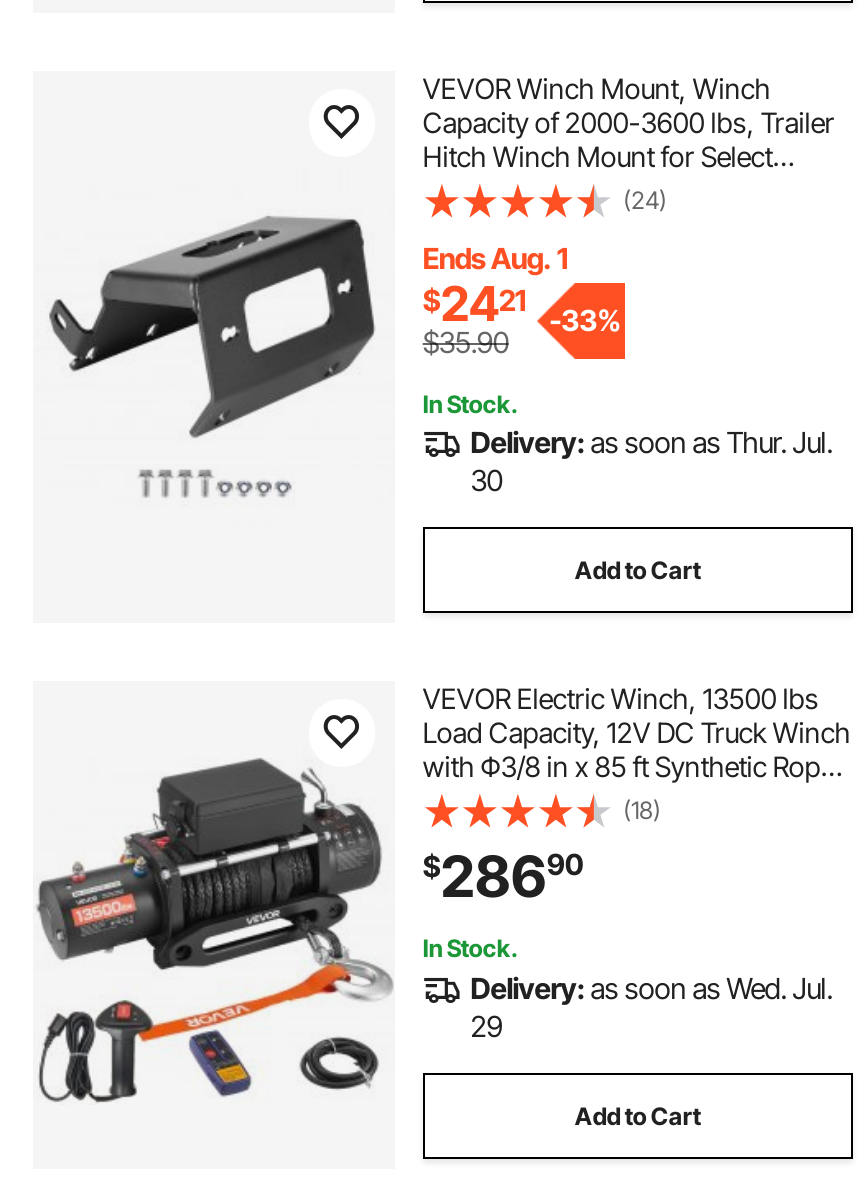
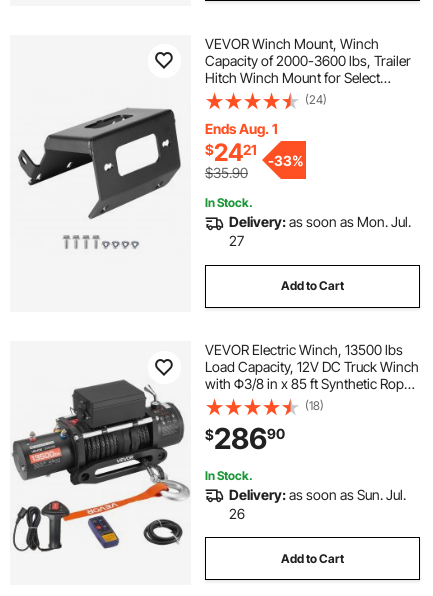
[470,424,832,458] Delivery: as soon as Thur. Jul. -> [229,213,411,230] Delivery: as soon as Mon. Jul.
[470,462,502,496] 30 -> [229,232,244,249] 27
[470,970,832,1004] Delivery: as soon as Wed. Jul. -> [229,486,406,503] Delivery: as soon as Sun. Jul.
[470,1008,502,1042] 29 -> [229,505,245,522] 26

